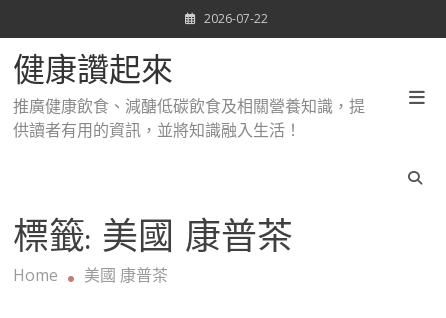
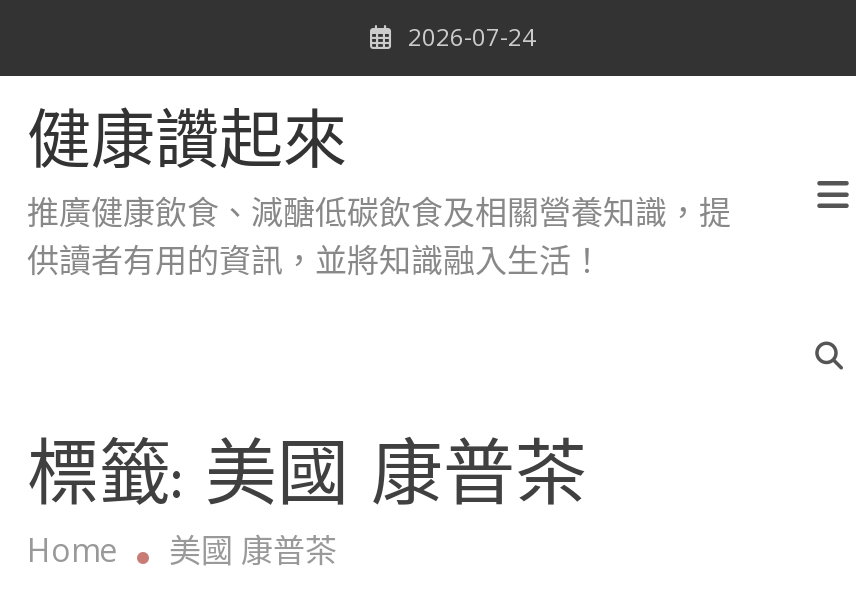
[201,10,268,27] 2026-07-22 -> [402,20,536,54] 2026-07-24

